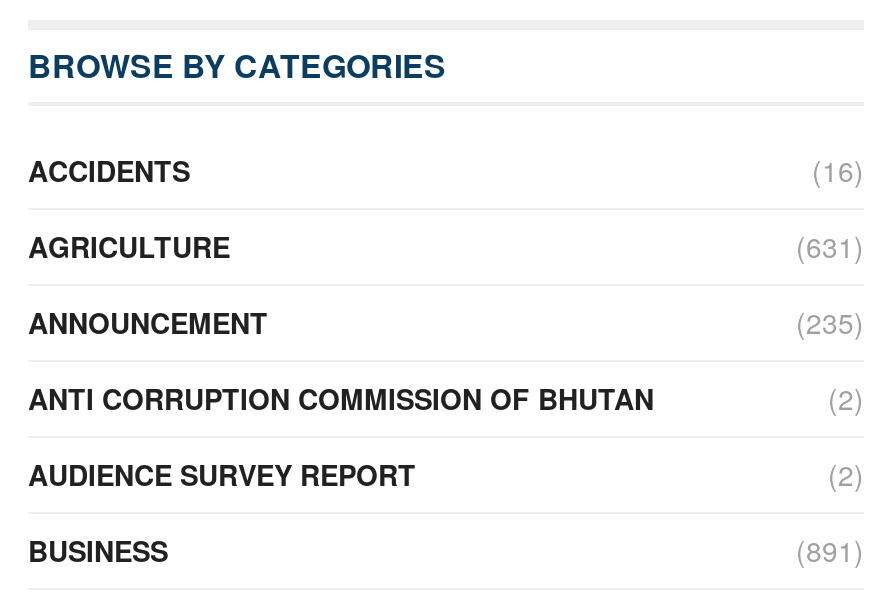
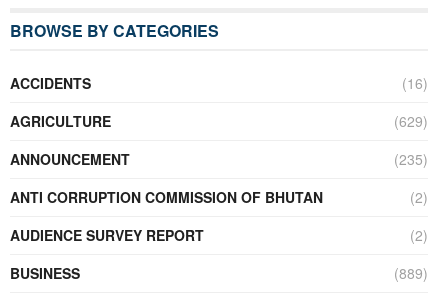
[796,227,864,267] (631) -> [394,111,428,131] (629)
[796,531,864,571] (891) -> [394,263,428,283] (889)

